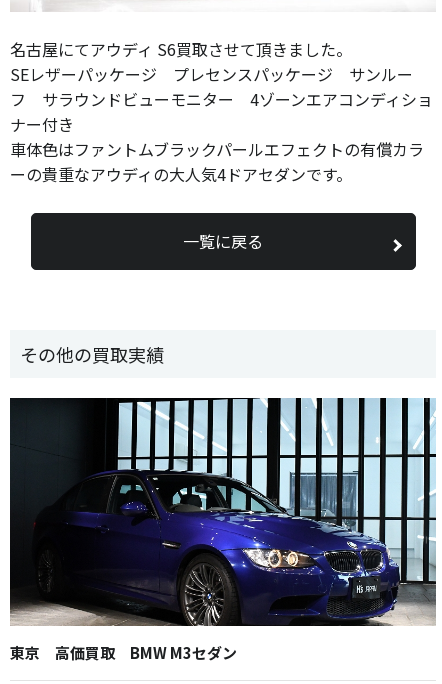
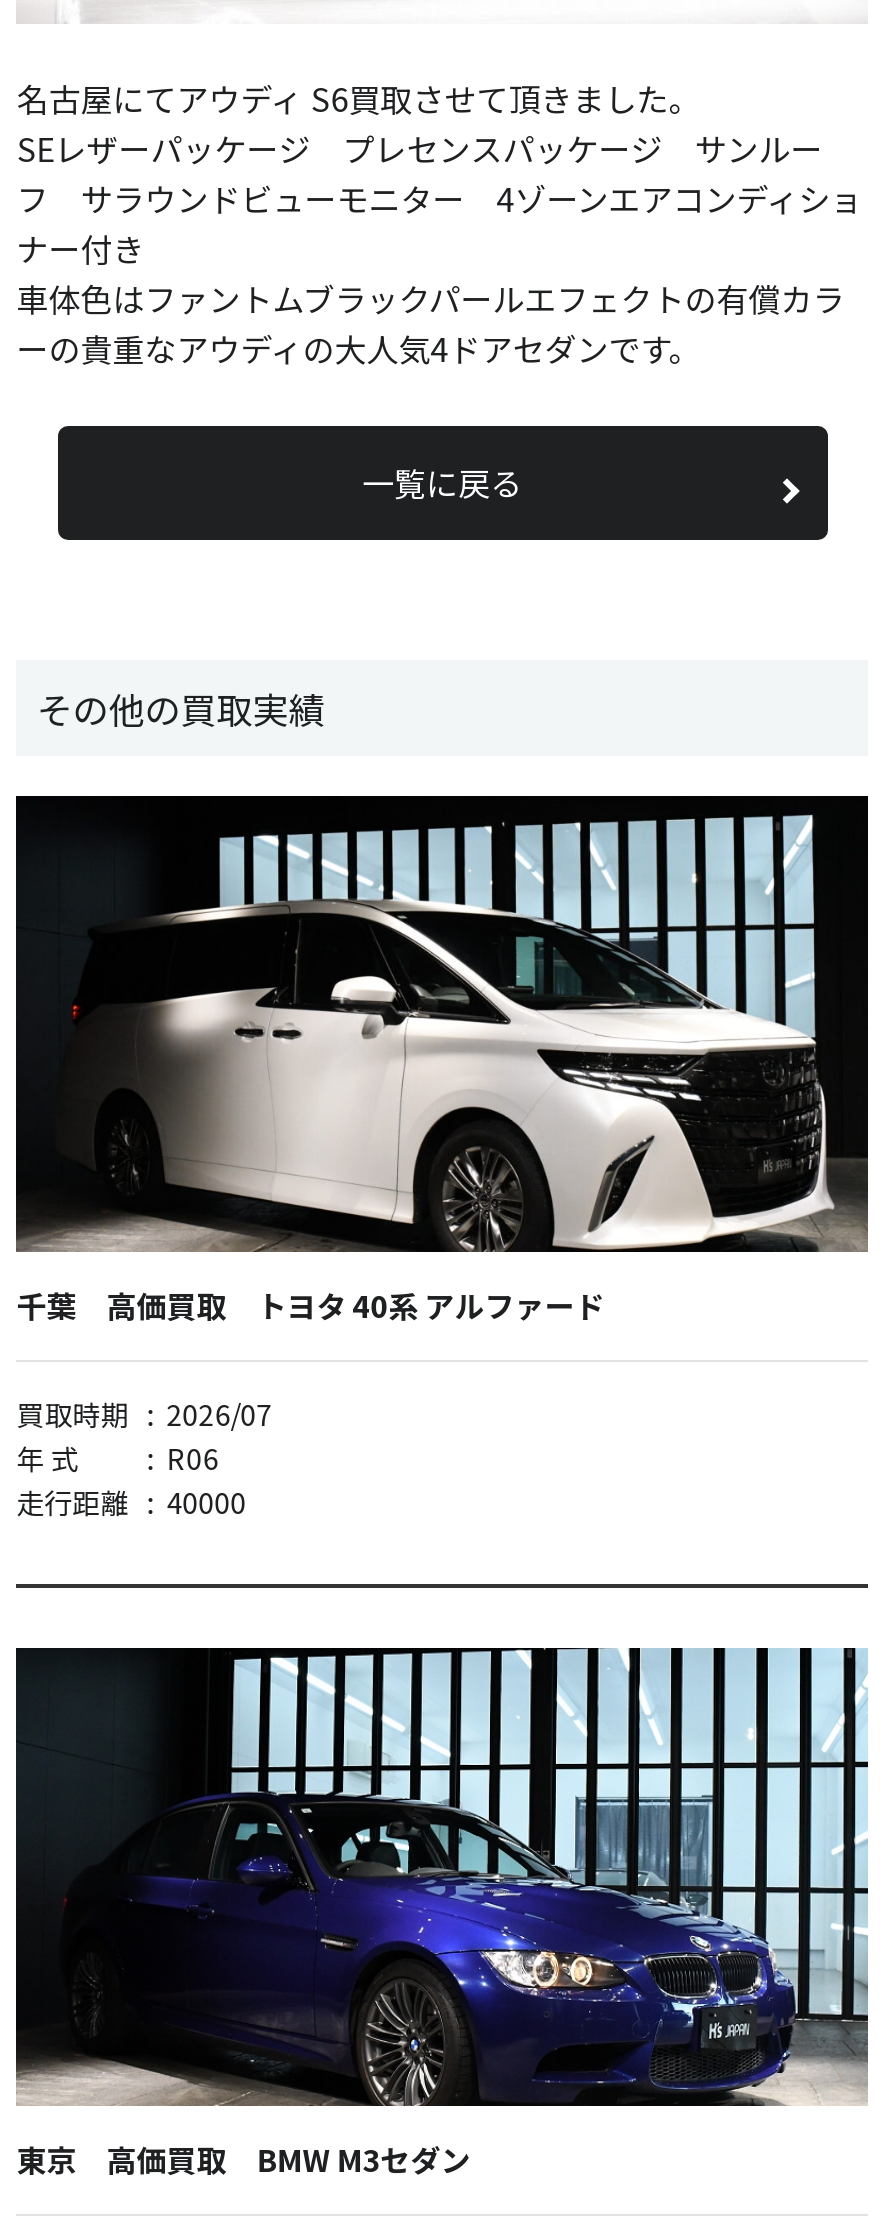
none -> [16,794,870,1523] [image] | 千葉 高価買取 トヨタ 40系 アルファード | 買取時期 : 2026/07 | 年 式 | : R06 | 走行距離 : 40000

